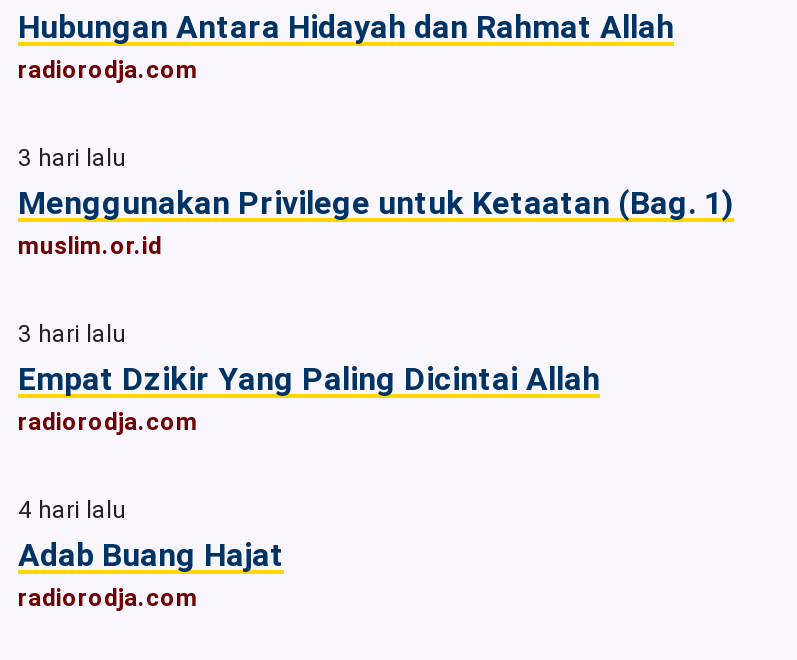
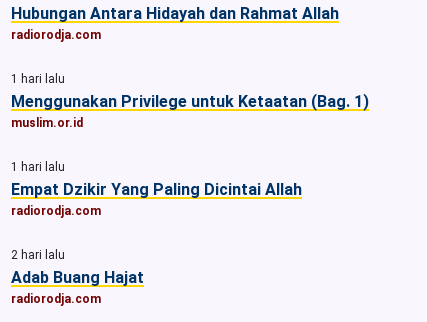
[18,144,126,172] 3 hari lalu -> [11,72,65,86] 1 hari lalu
[18,320,126,348] 3 hari lalu -> [11,160,65,174] 1 hari lalu
[18,496,126,524] 4 hari lalu -> [11,248,65,262] 2 hari lalu

